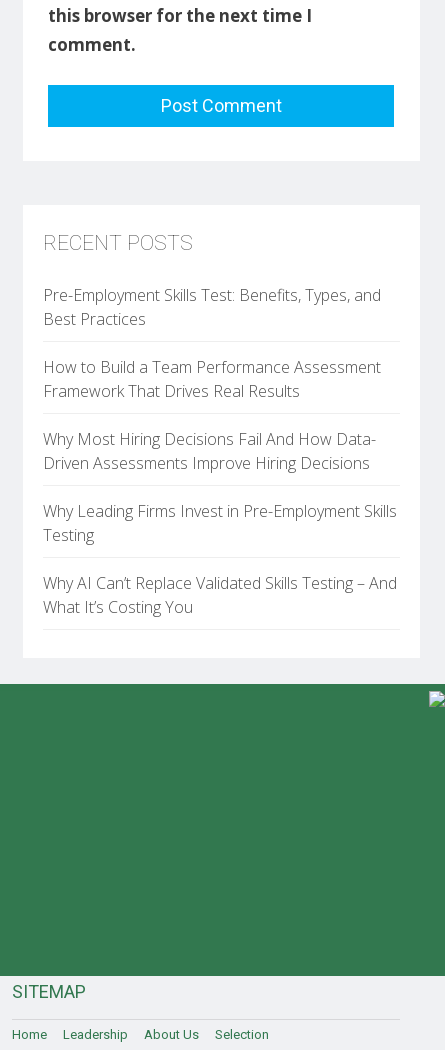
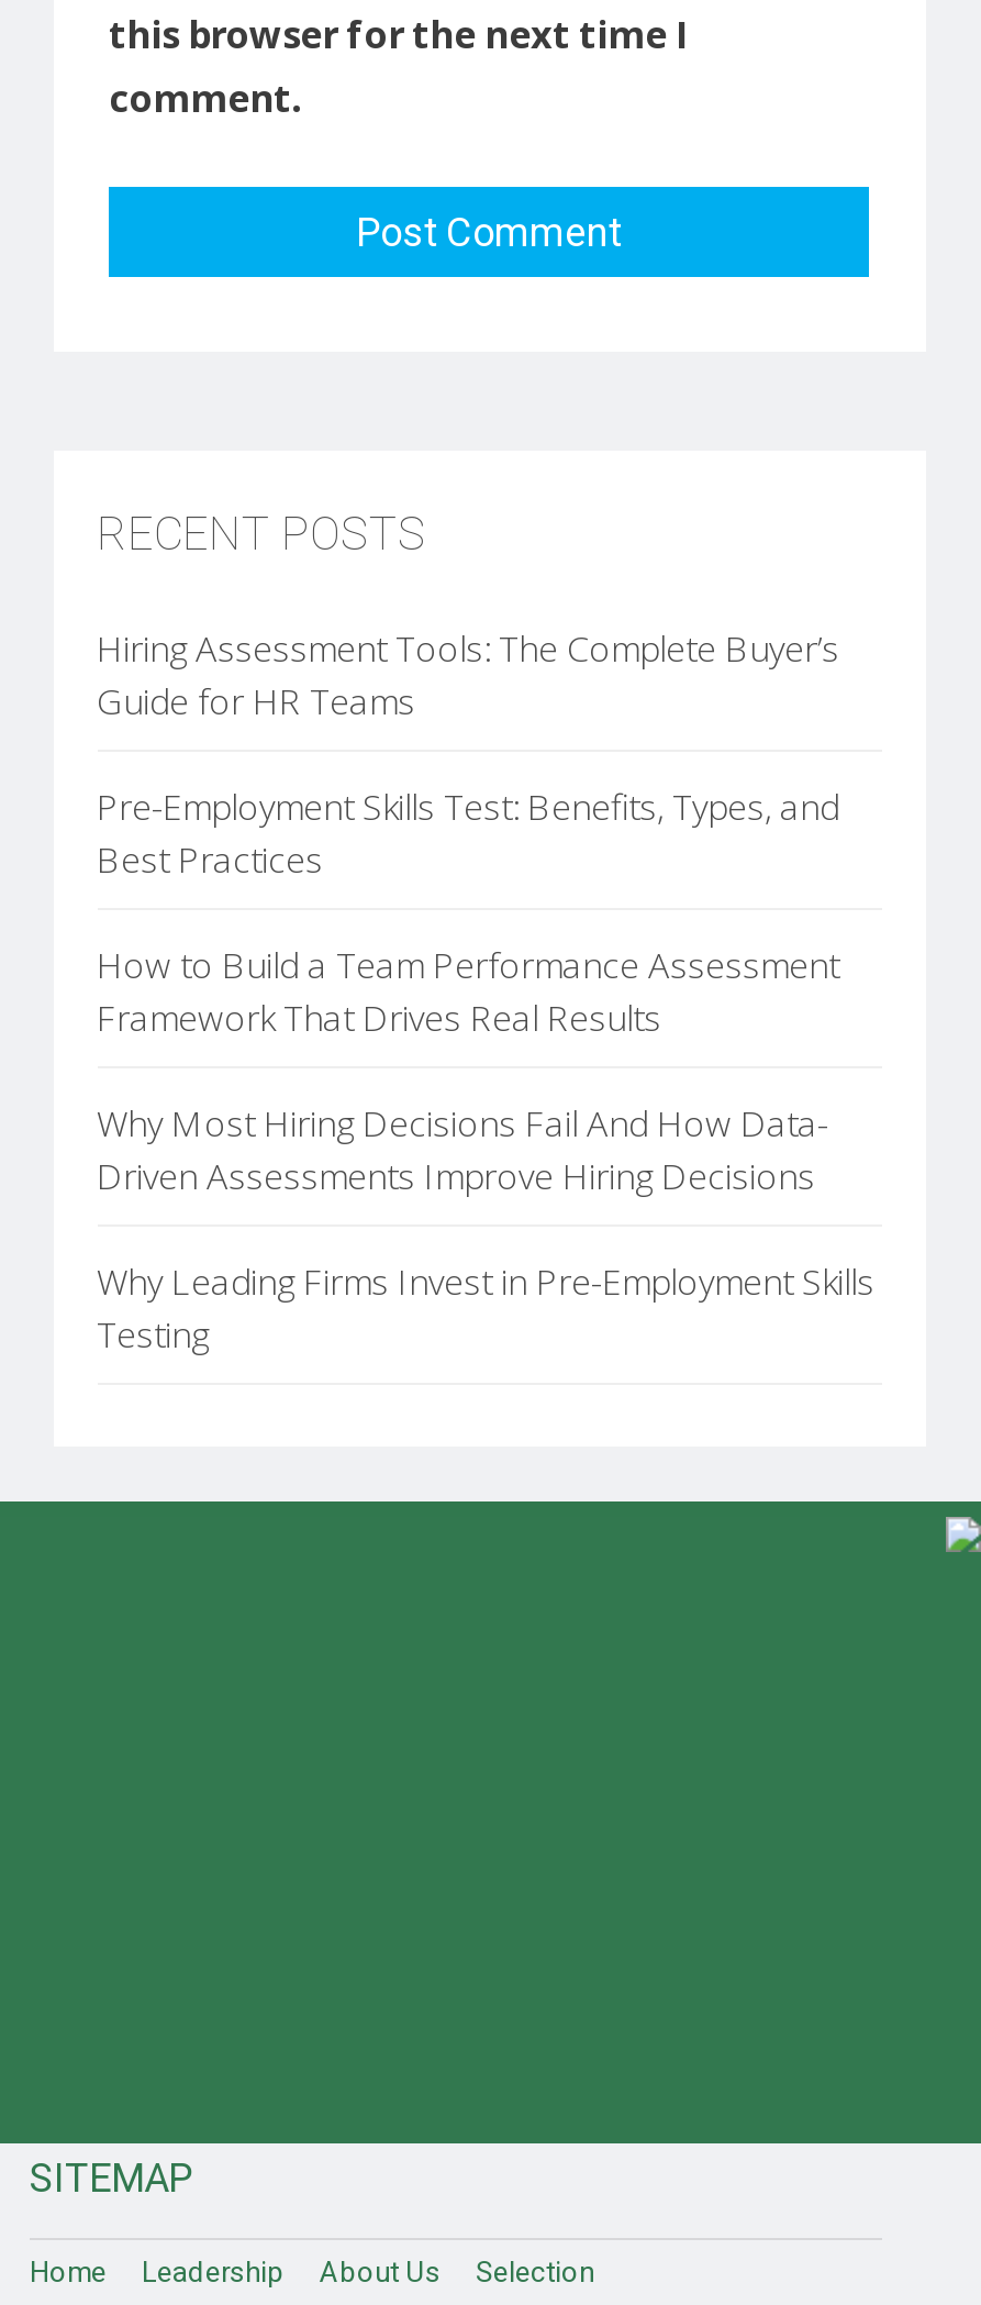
none -> [97,625,839,726] Hiring Assessment Tools: The Complete Buyer’s | Guide for HR Teams
moved [42,284,396,546] -> [97,783,874,1359]: Pre-Employment Skills Test: Benefits, Types, and | Best Practices | How to Build a Team Performance Assessment | Framework That Drives Real Results | Why Most Hiring Decisions Fail And How Data- | Driven Assessments Improve Hiring Decisions | Why Leading Firms Invest in Pre-Employment Skills | Testing
[42,572,396,618] Why AI Can’t Replace Validated Skills Testing – And | What It’s Costing You -> none

